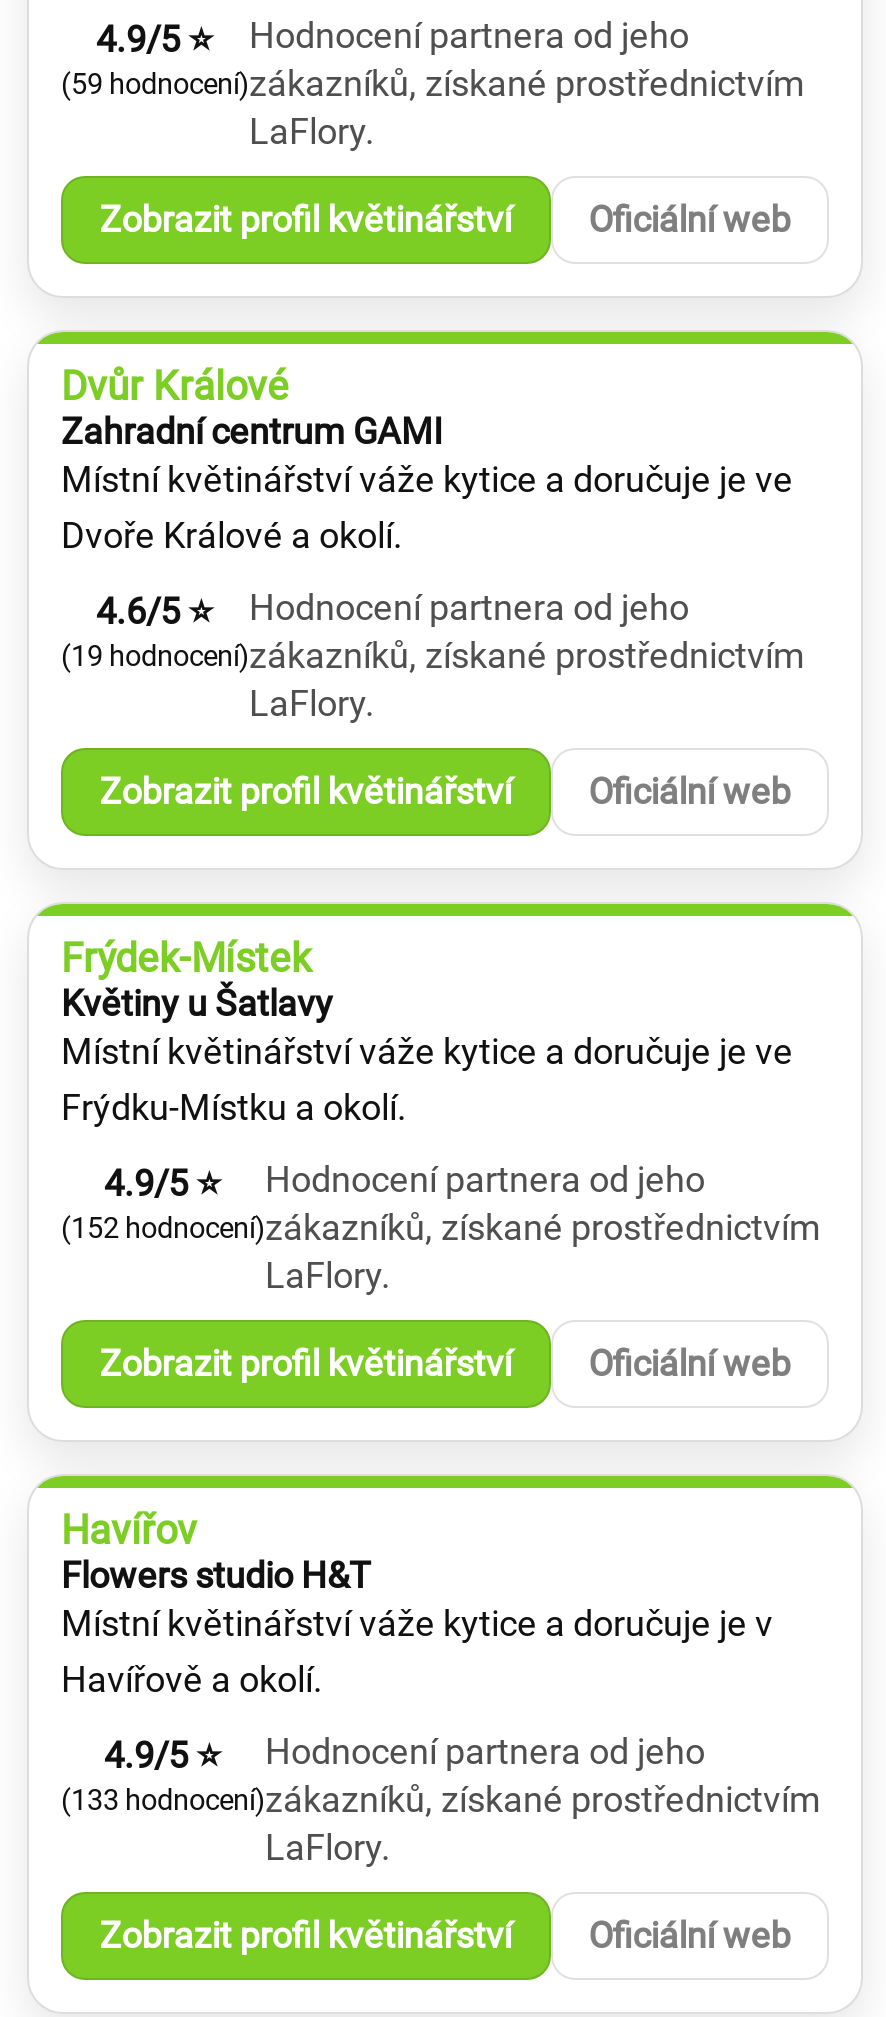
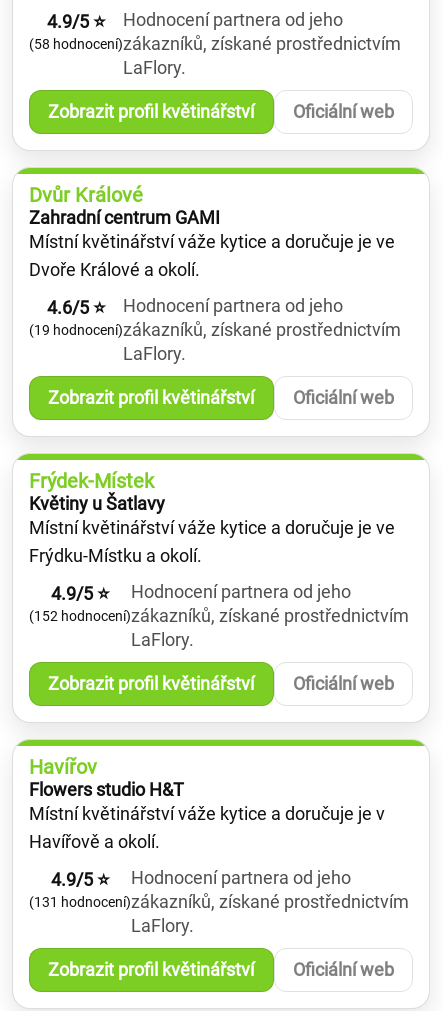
[61,62,805,104] (59 hodnocení) zákazníků, získané prostřednictvím -> [29,33,401,54] (58 hodnocení) zákazníků, získané prostřednictvím
[61,1778,821,1820] (133 hodnocení) zákazníků, získané prostřednictvím -> [29,891,409,912] (131 hodnocení) zákazníků, získané prostřednictvím

